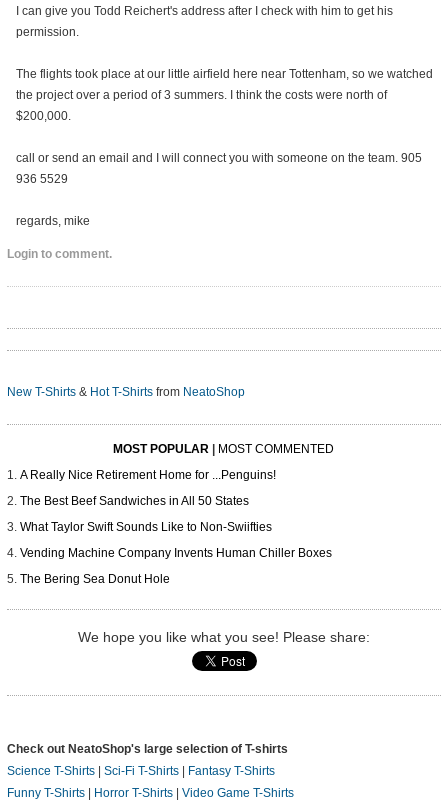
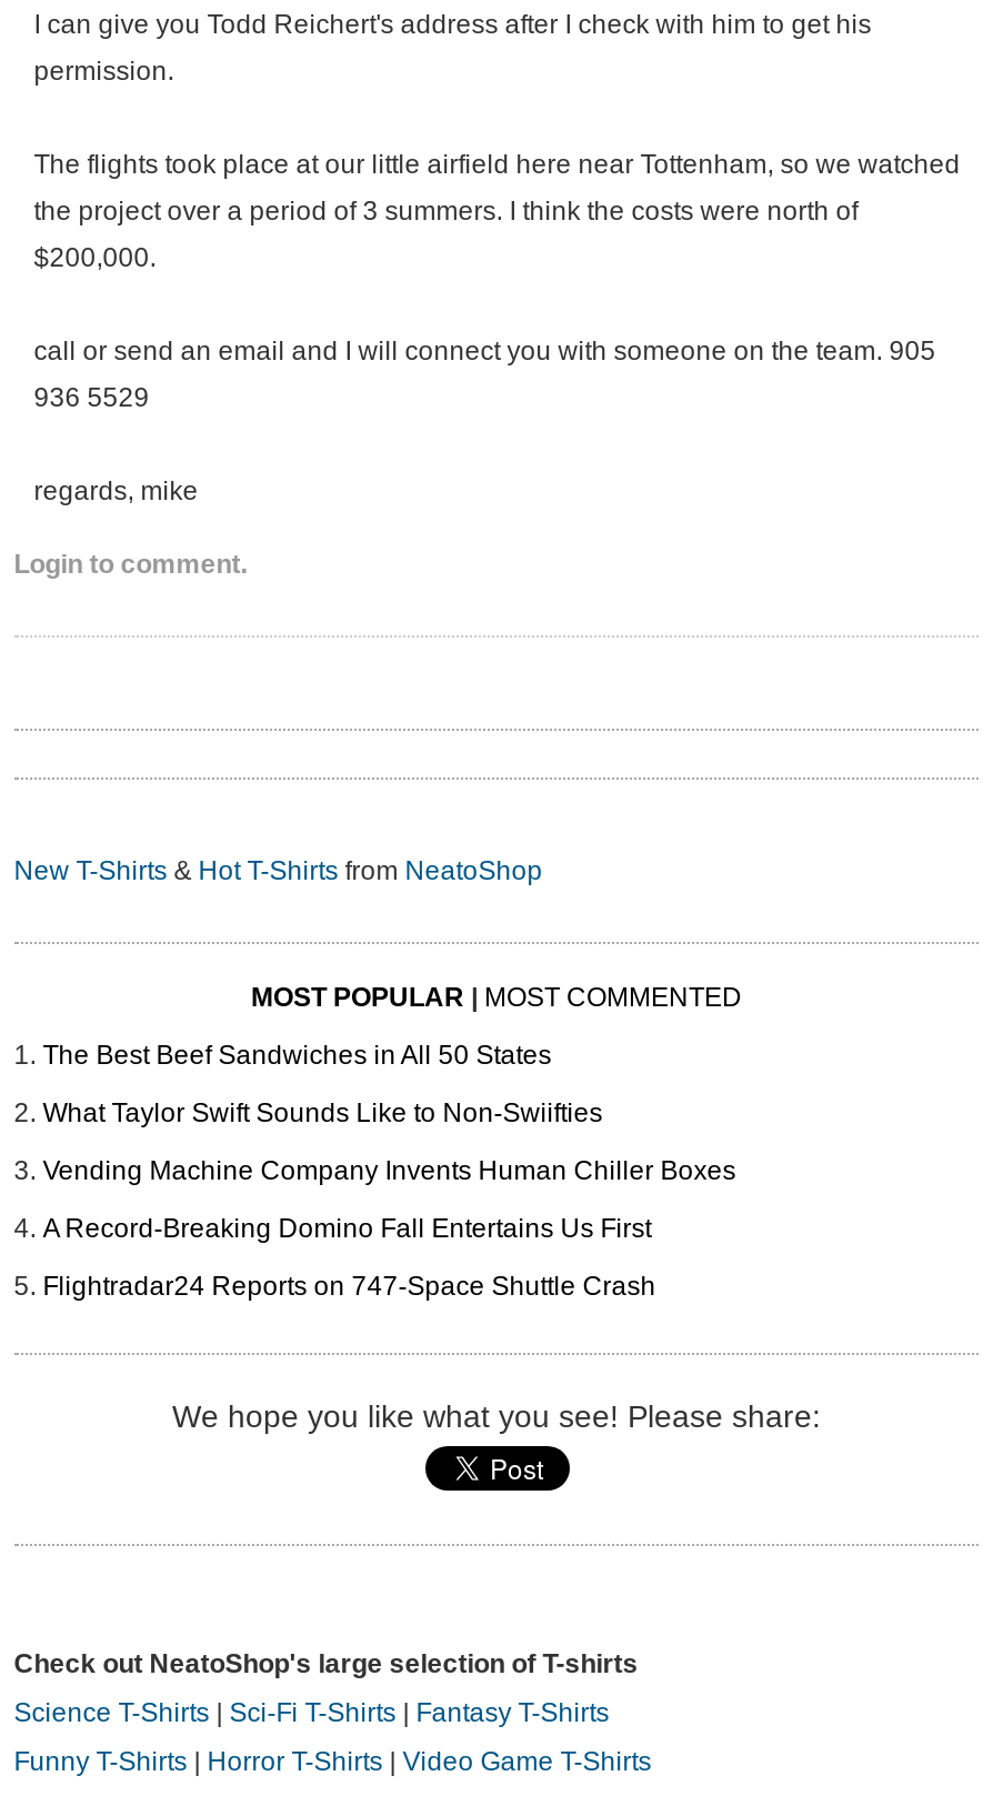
[20,468,276,482] A Really Nice Retirement Home for ...Penguins! -> none
moved [20,494,332,560] -> [43,1041,736,1187]: The Best Beef Sandwiches in All 50 States | What Taylor Swift Sounds Like to Non-Swiifties | Vending Machine Company Invents Human Chiller Boxes
[20,572,170,586] The Bering Sea Donut Hole -> [43,1214,656,1303] A Record-Breaking Domino Fall Entertains Us First | Flightradar24 Reports on 747-Space Shuttle Crash

